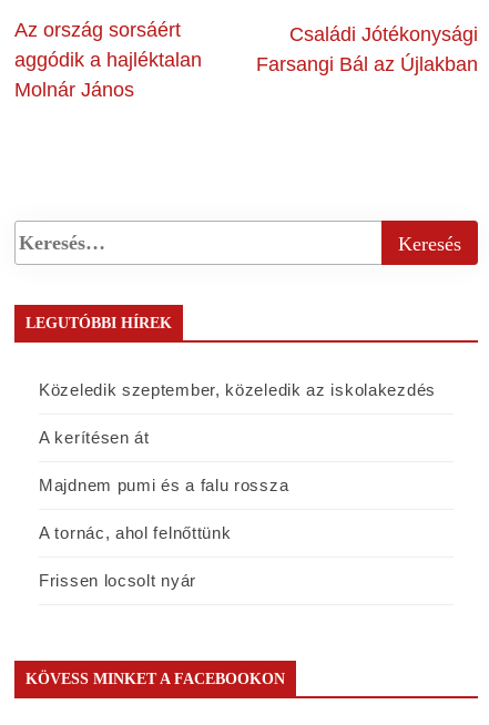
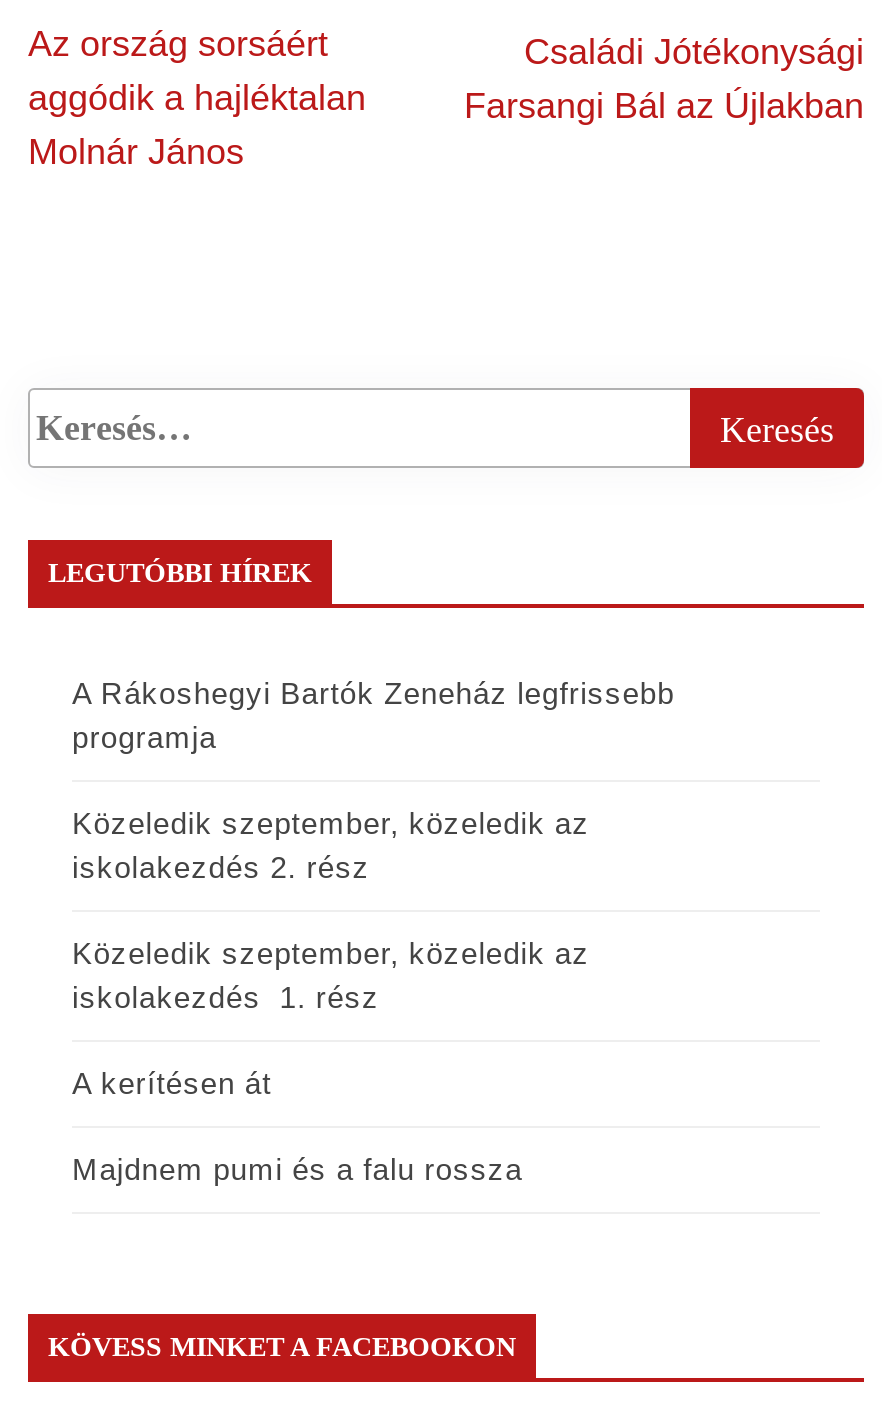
[39,380,446,399] Közeledik szeptember, közeledik az iskolakezdés -> [72,676,675,1014] A Rákoshegyi Bartók Zeneház legfrissebb | programja | Közeledik szeptember, közeledik az | iskolakezdés 2. rész | Közeledik szeptember, közeledik az | iskolakezdés 1. rész
moved [39,428,289,495] -> [72,1066,523,1186]: A kerítésen át | Majdnem pumi és a falu rossza
[39,523,231,590] A tornác, ahol felnőttünk | Frissen locsolt nyár -> none

